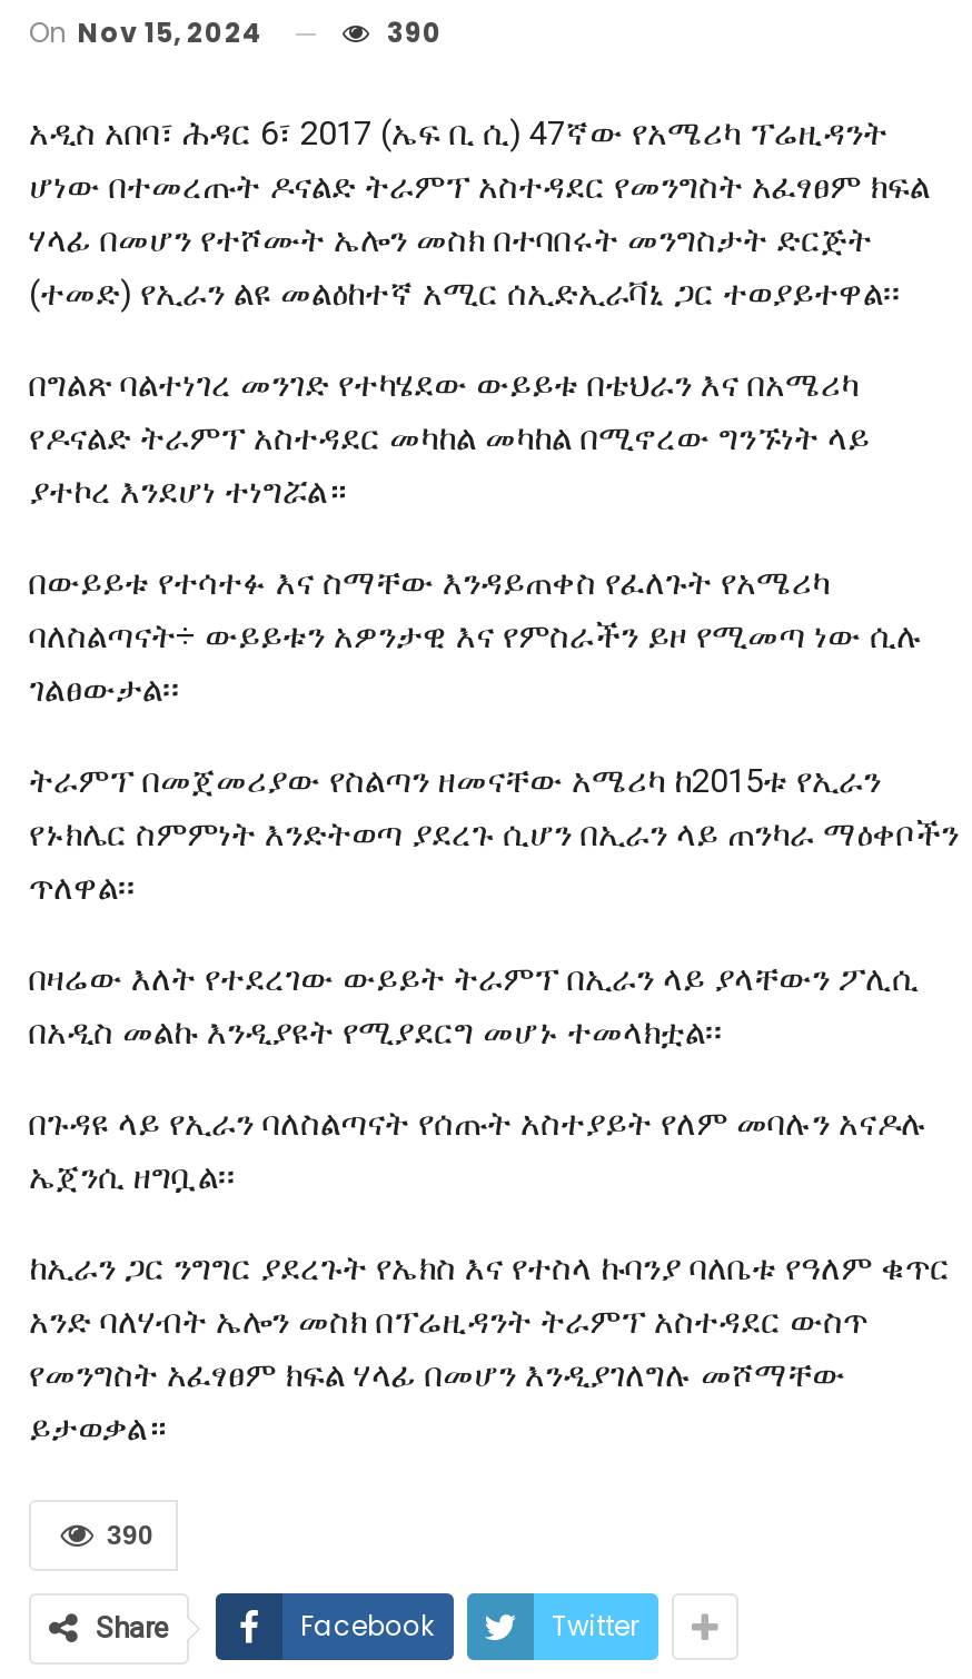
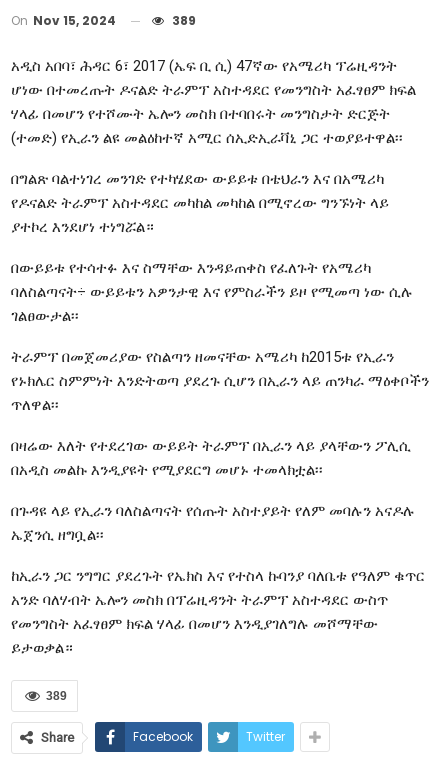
[387,12,443,50] 390 -> [172,12,196,29] 389
[107,1519,153,1550] 390 -> [46,689,67,703] 389

